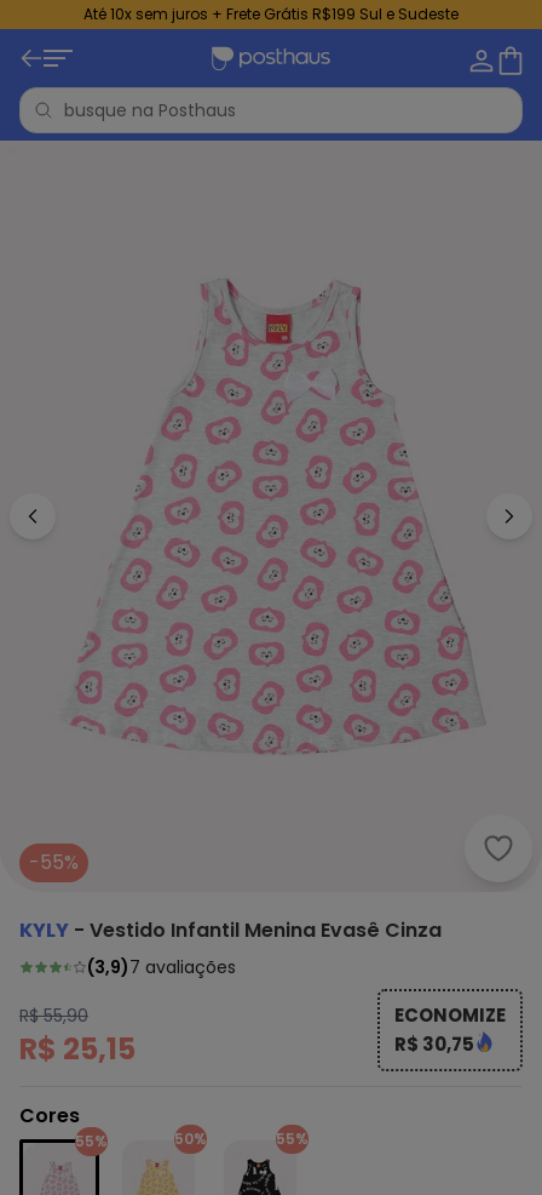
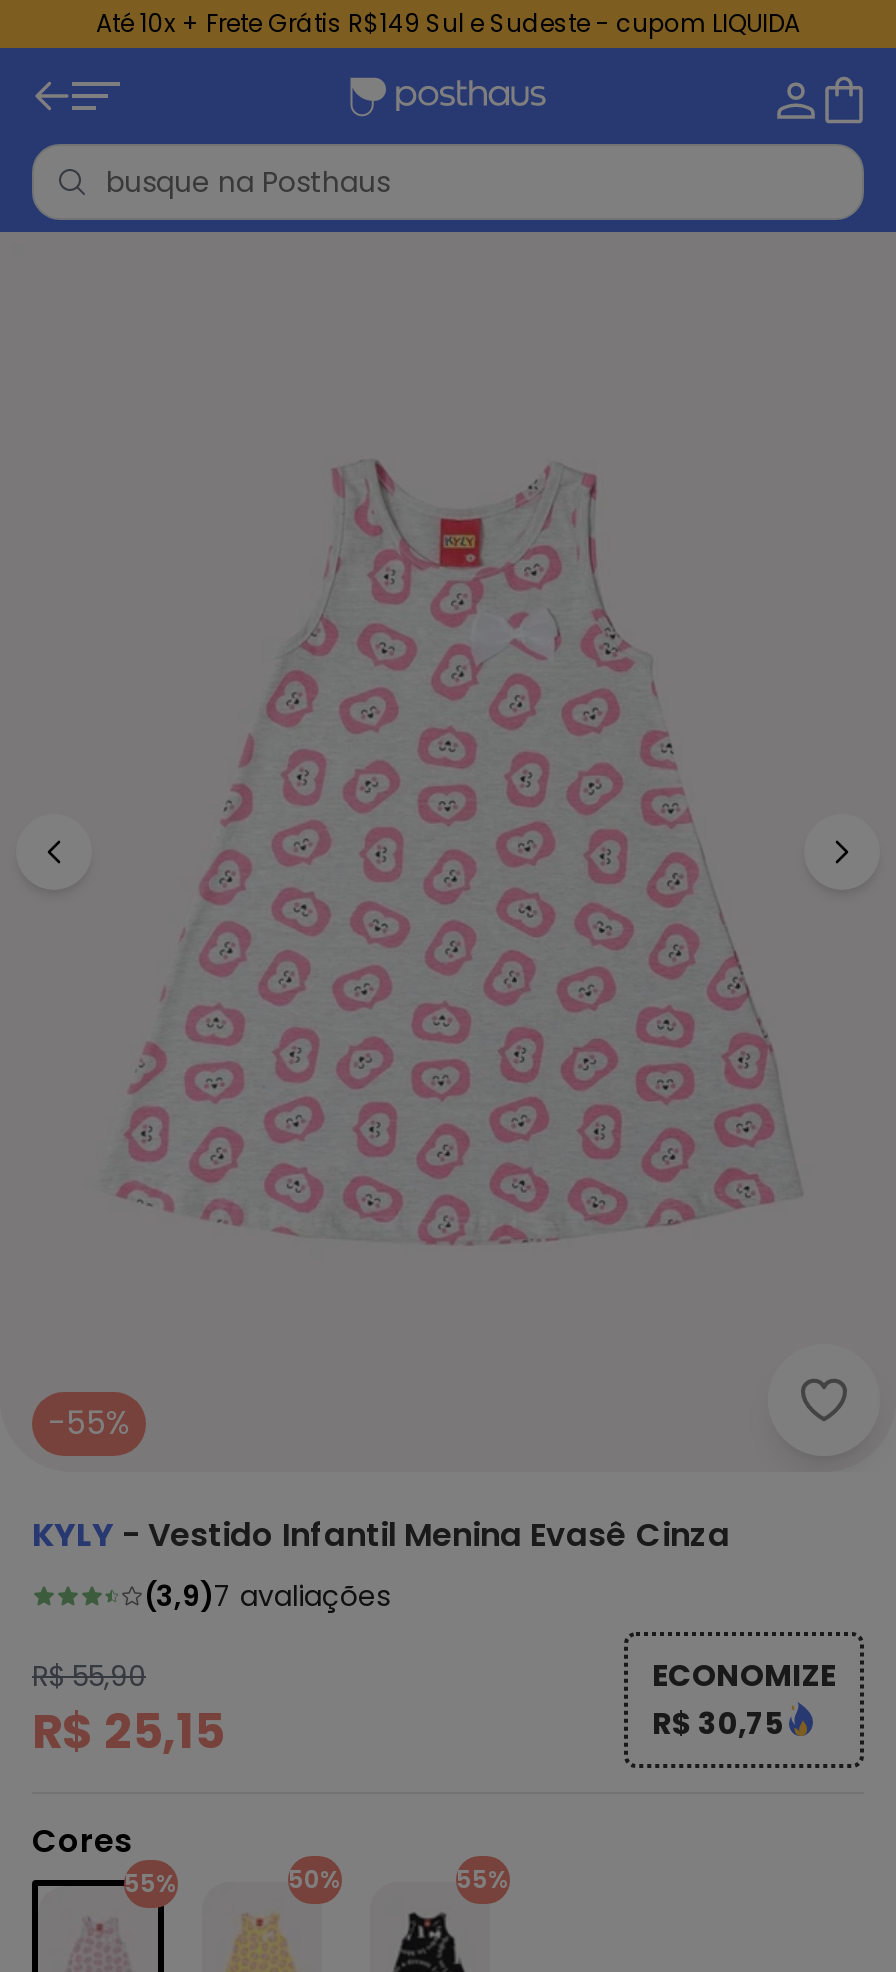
[83,4,459,24] Até 10x sem juros + Frete Grátis R$199 Sul e Sudeste -> [96,6,800,40] Até 10x + Frete Grátis R$149 Sul e Sudeste - cupom LIQUIDA

